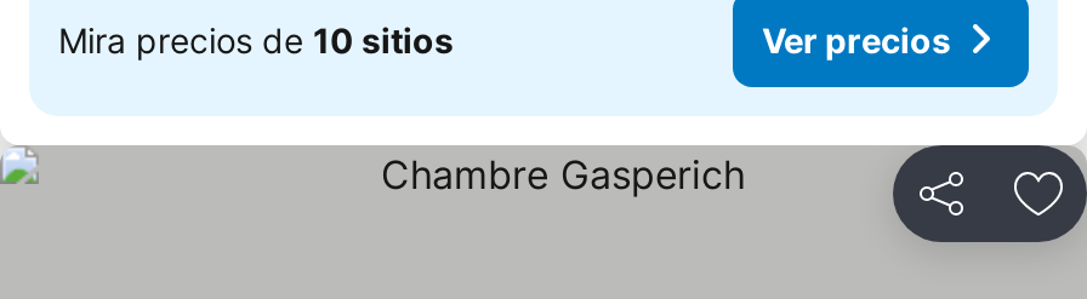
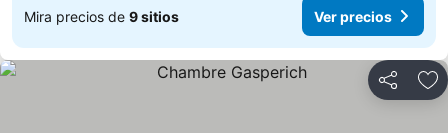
[58,18,454,59] Mira precios de 10 sitios -> [24,7,179,24] Mira precios de 9 sitios

